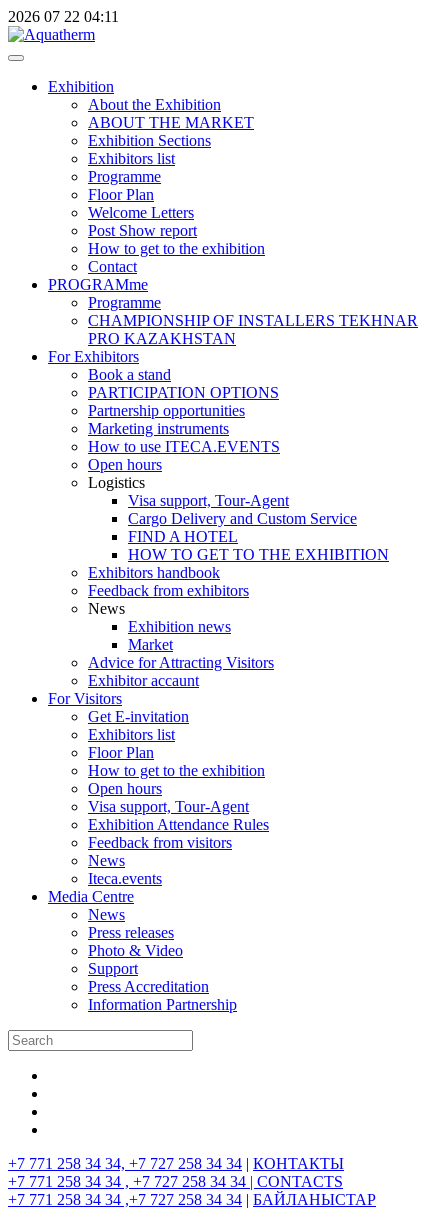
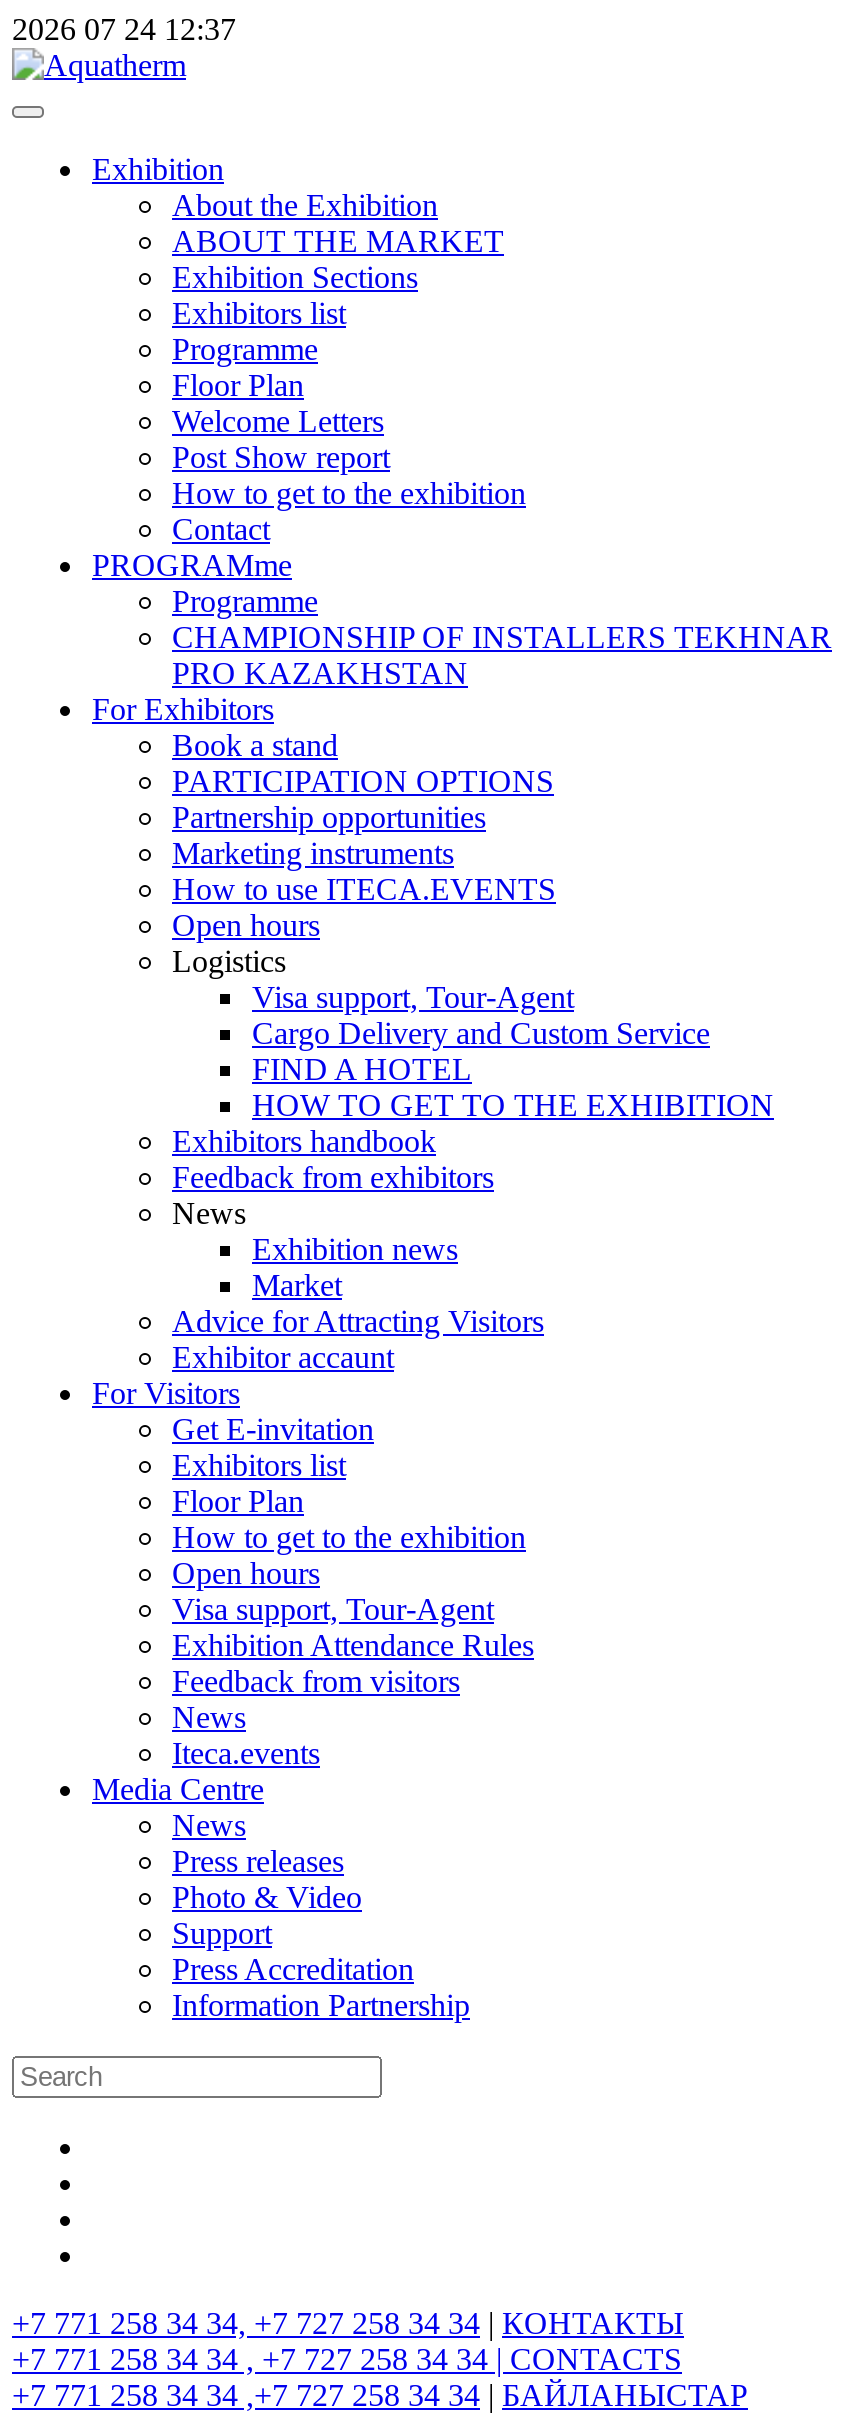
[8,8,119,25] 2026 07 22 04:11 -> [12,12,236,46] 2026 07 24 12:37

